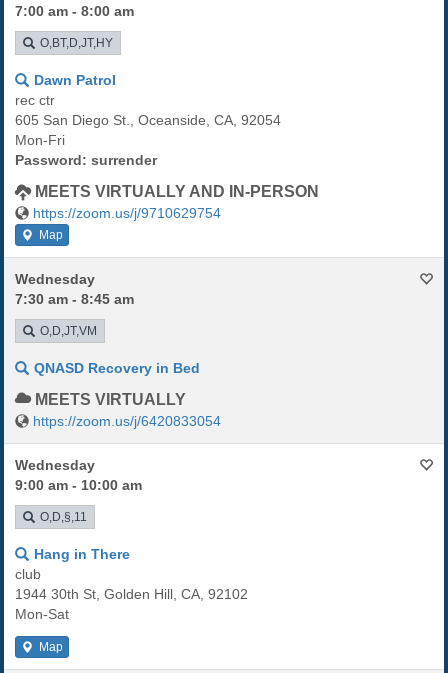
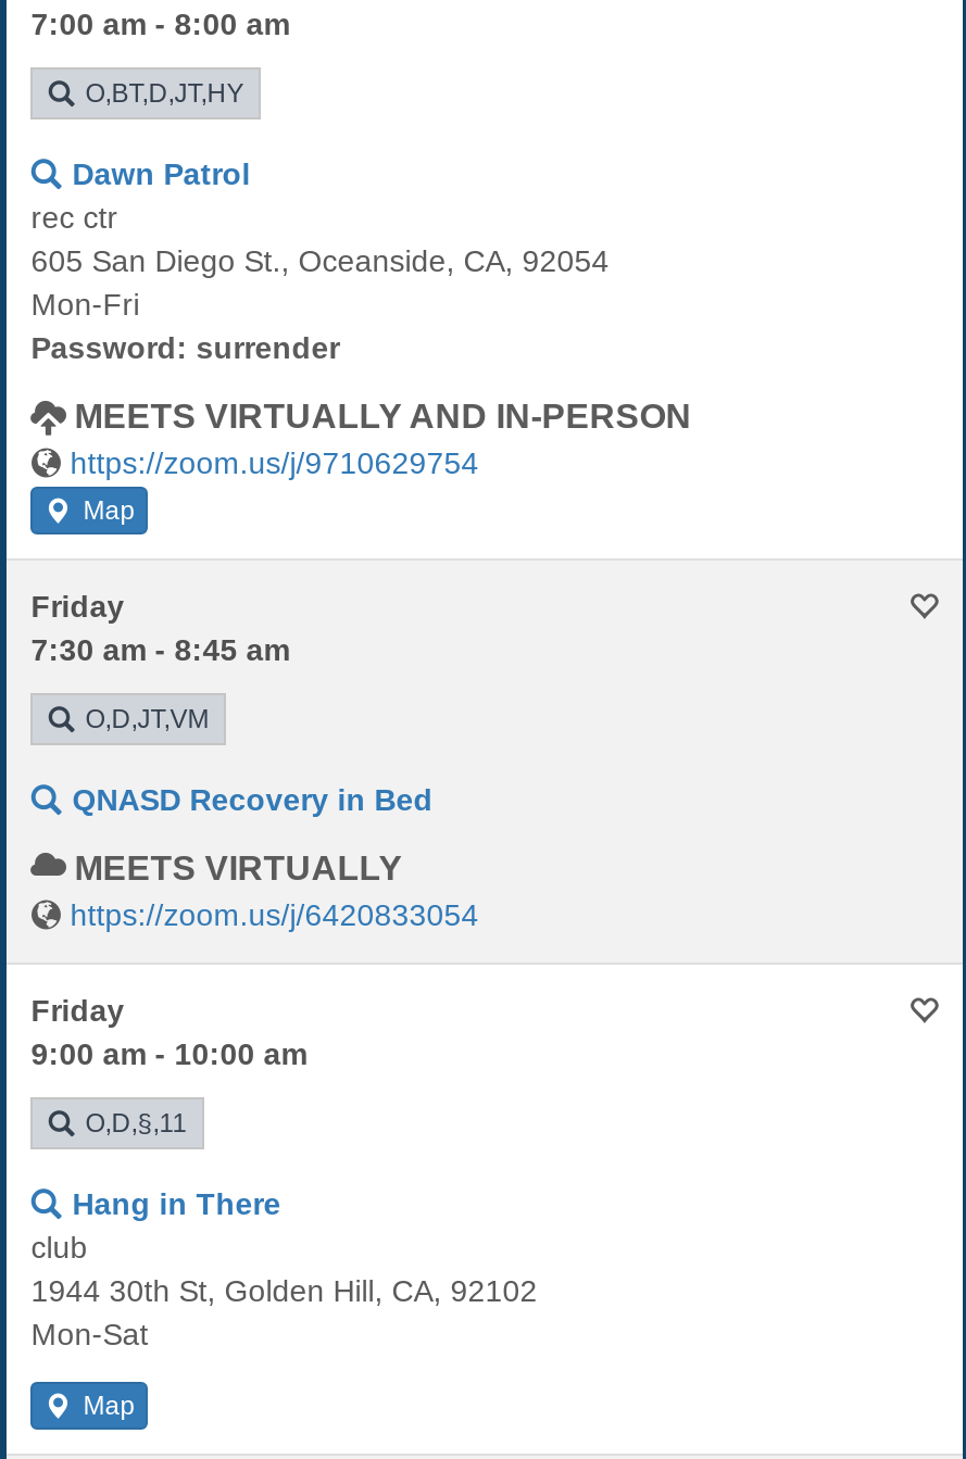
[15,271,95,287] Wednesday -> [31,589,124,624] Friday
[15,457,95,473] Wednesday -> [31,993,124,1028] Friday

